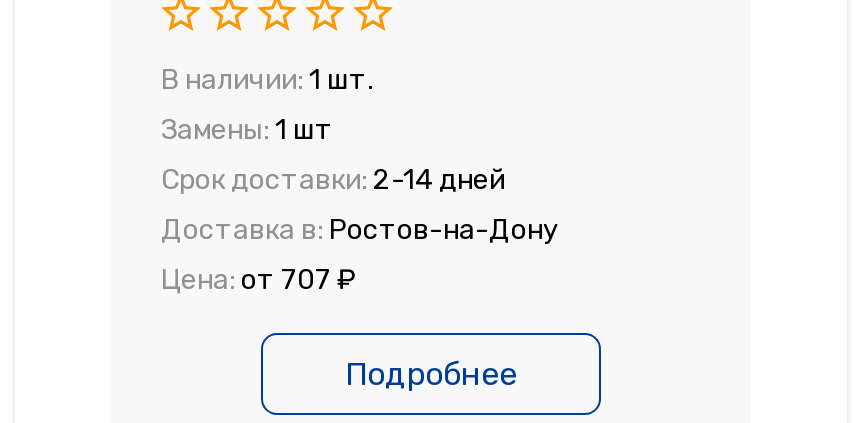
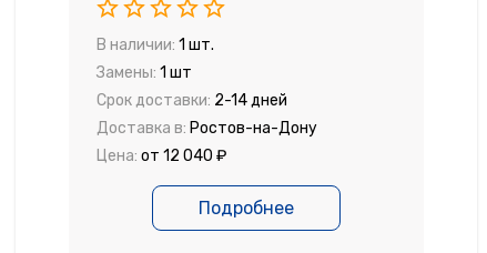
[161,264,355,298] Цена: от 707 ₽ -> [97,146,226,165] Цена: от 12 040 ₽

